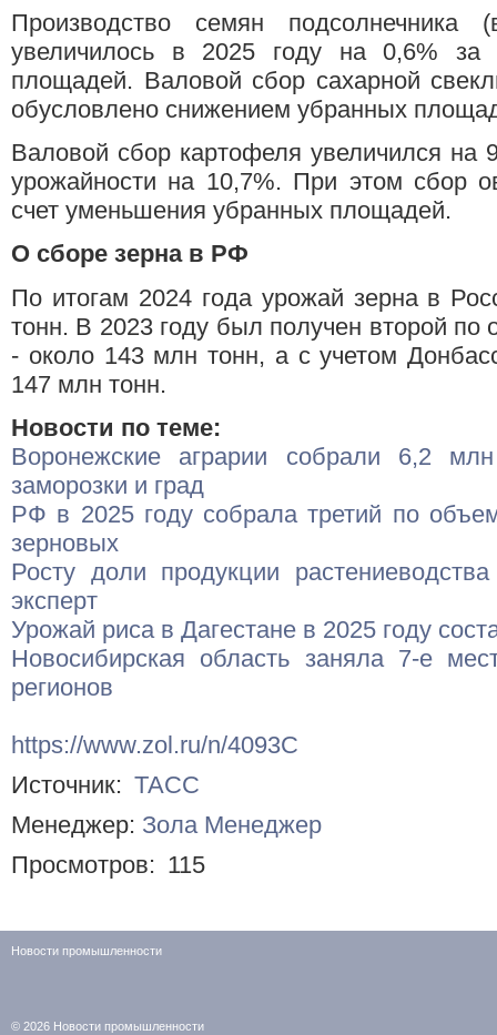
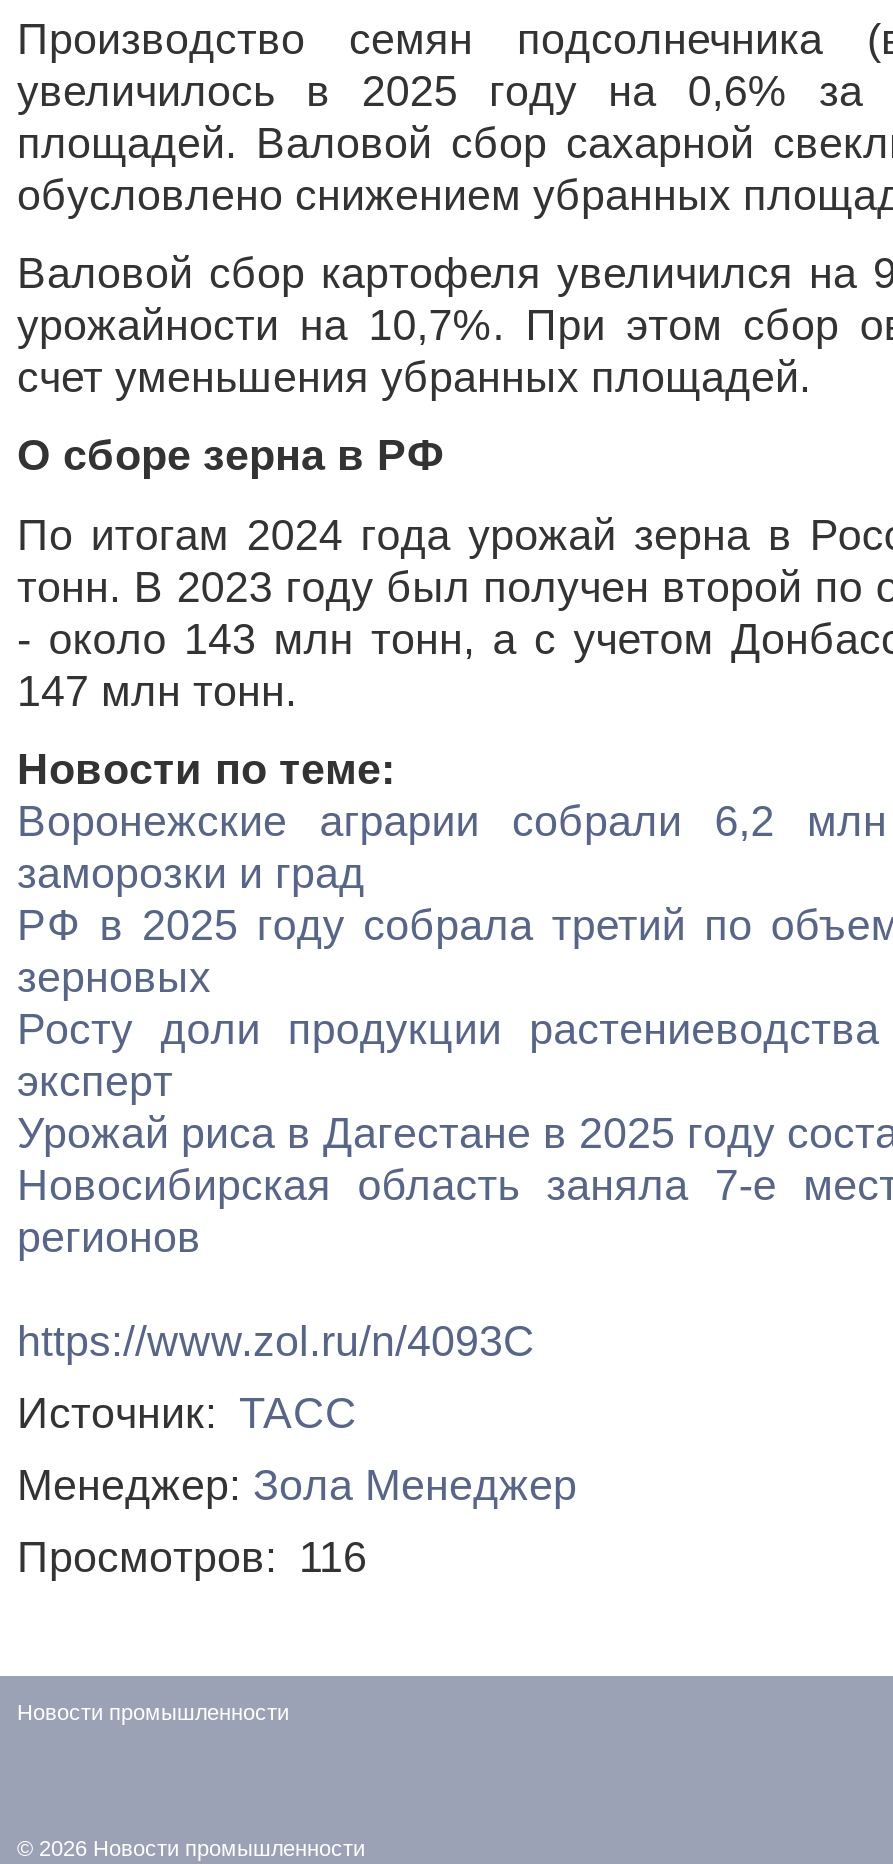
[11,851,205,879] Просмотров: 115 -> [17,1532,367,1582] Просмотров: 116

